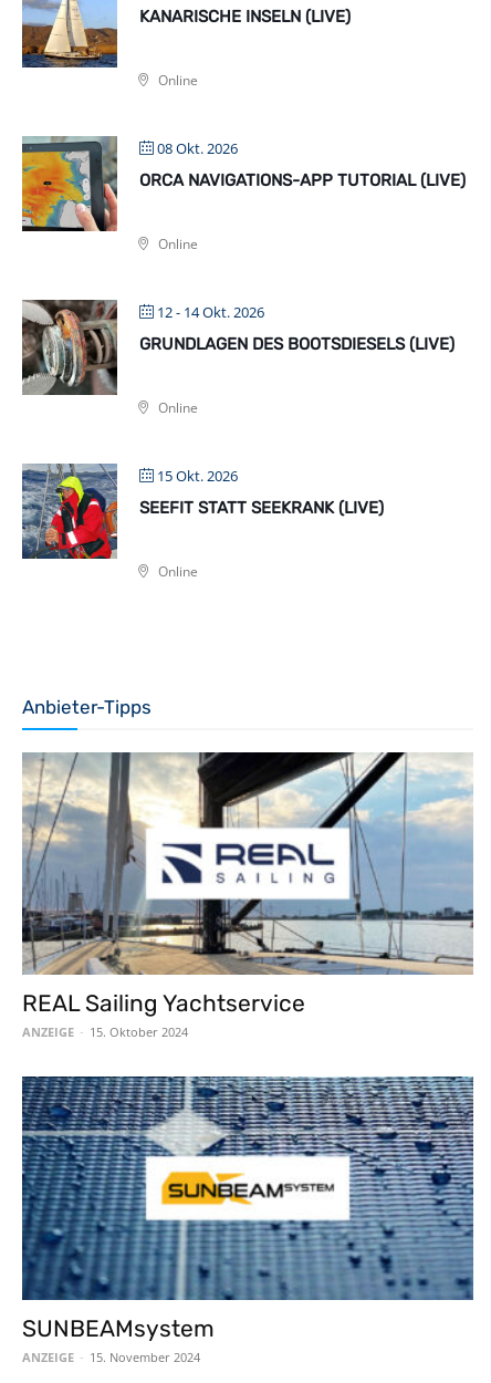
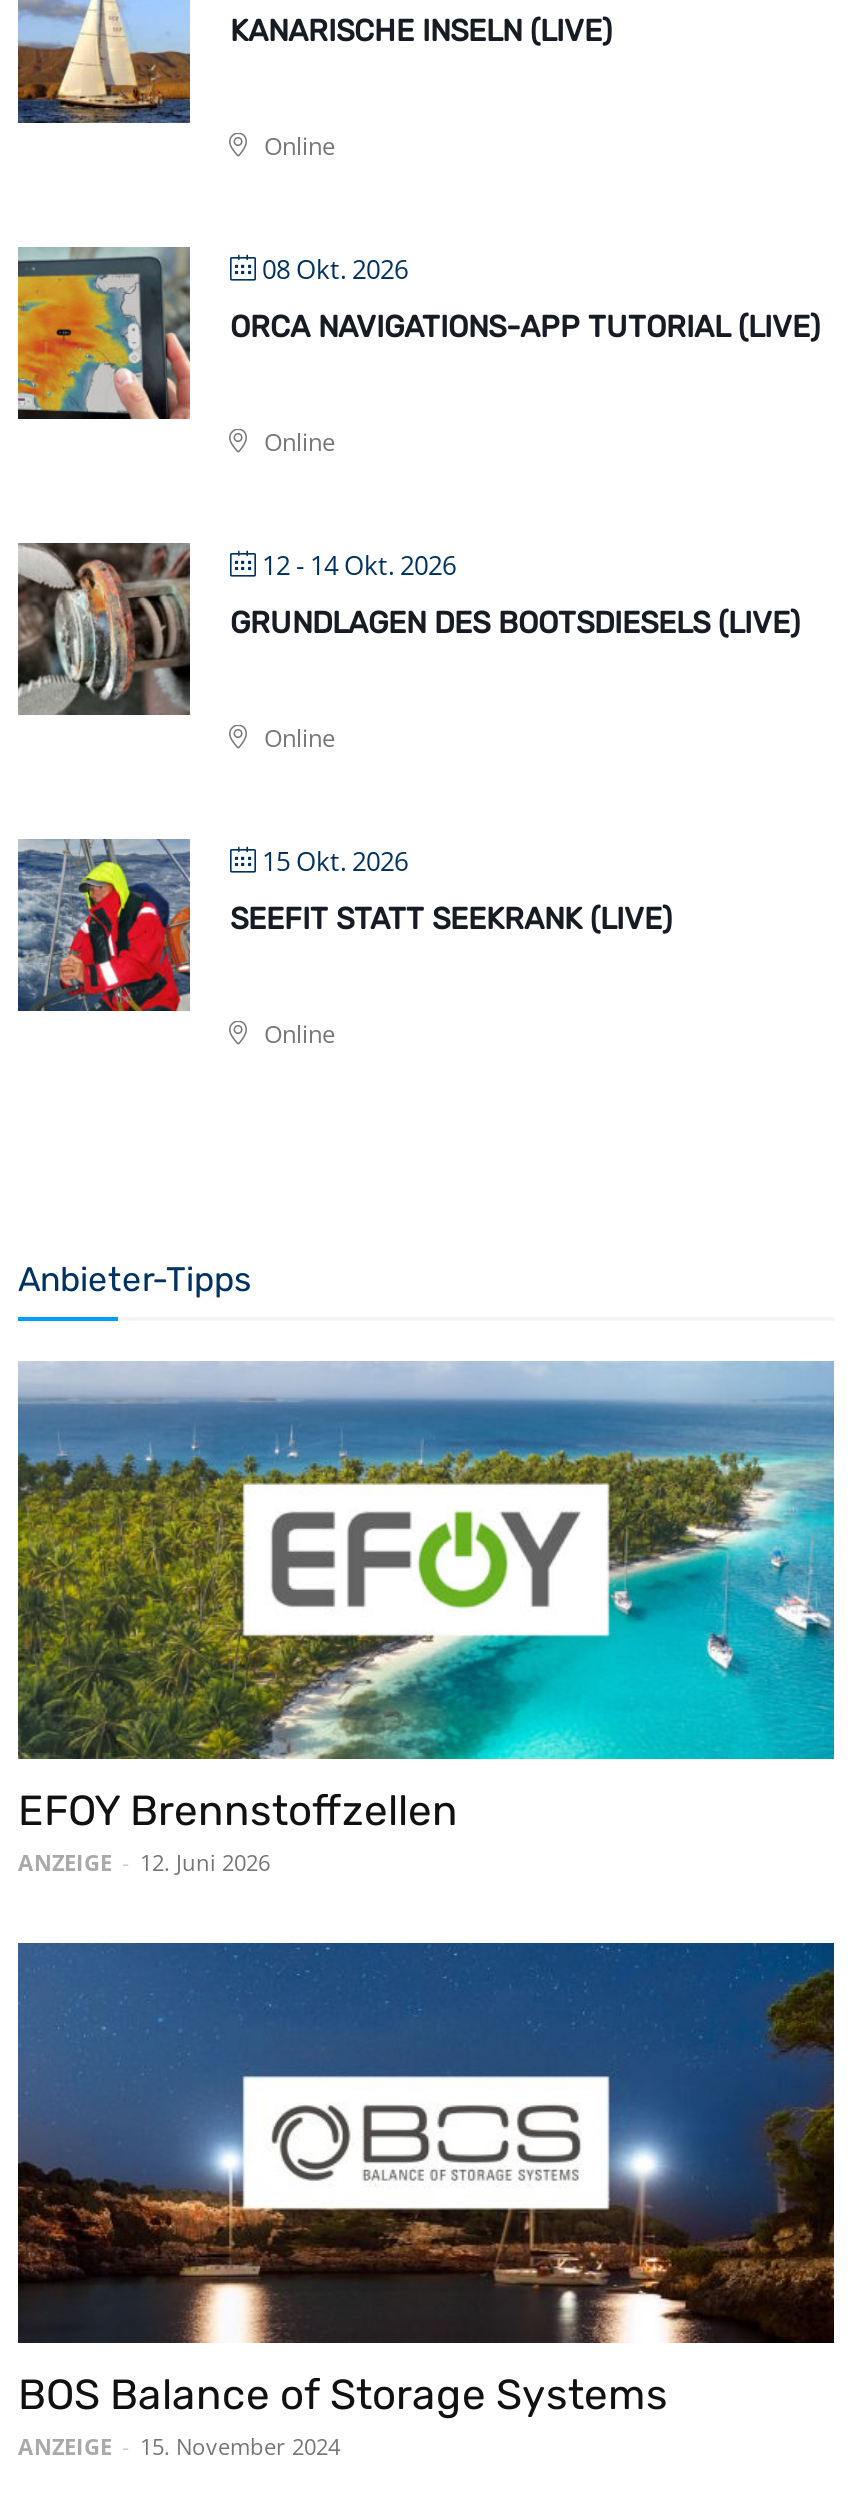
[21,751,474,1040] [image] | REAL Sailing Yachtservice | ANZEIGE - 15. Oktober 2024 -> [16,1360,836,1877] [image] | EFOY Brennstoffzellen | ANZEIGE - 12. Juni 2026
[21,1075,474,1342] [image] | SUNBEAMsystem -> [16,1944,836,2419] [image] | BOS Balance of Storage Systems

